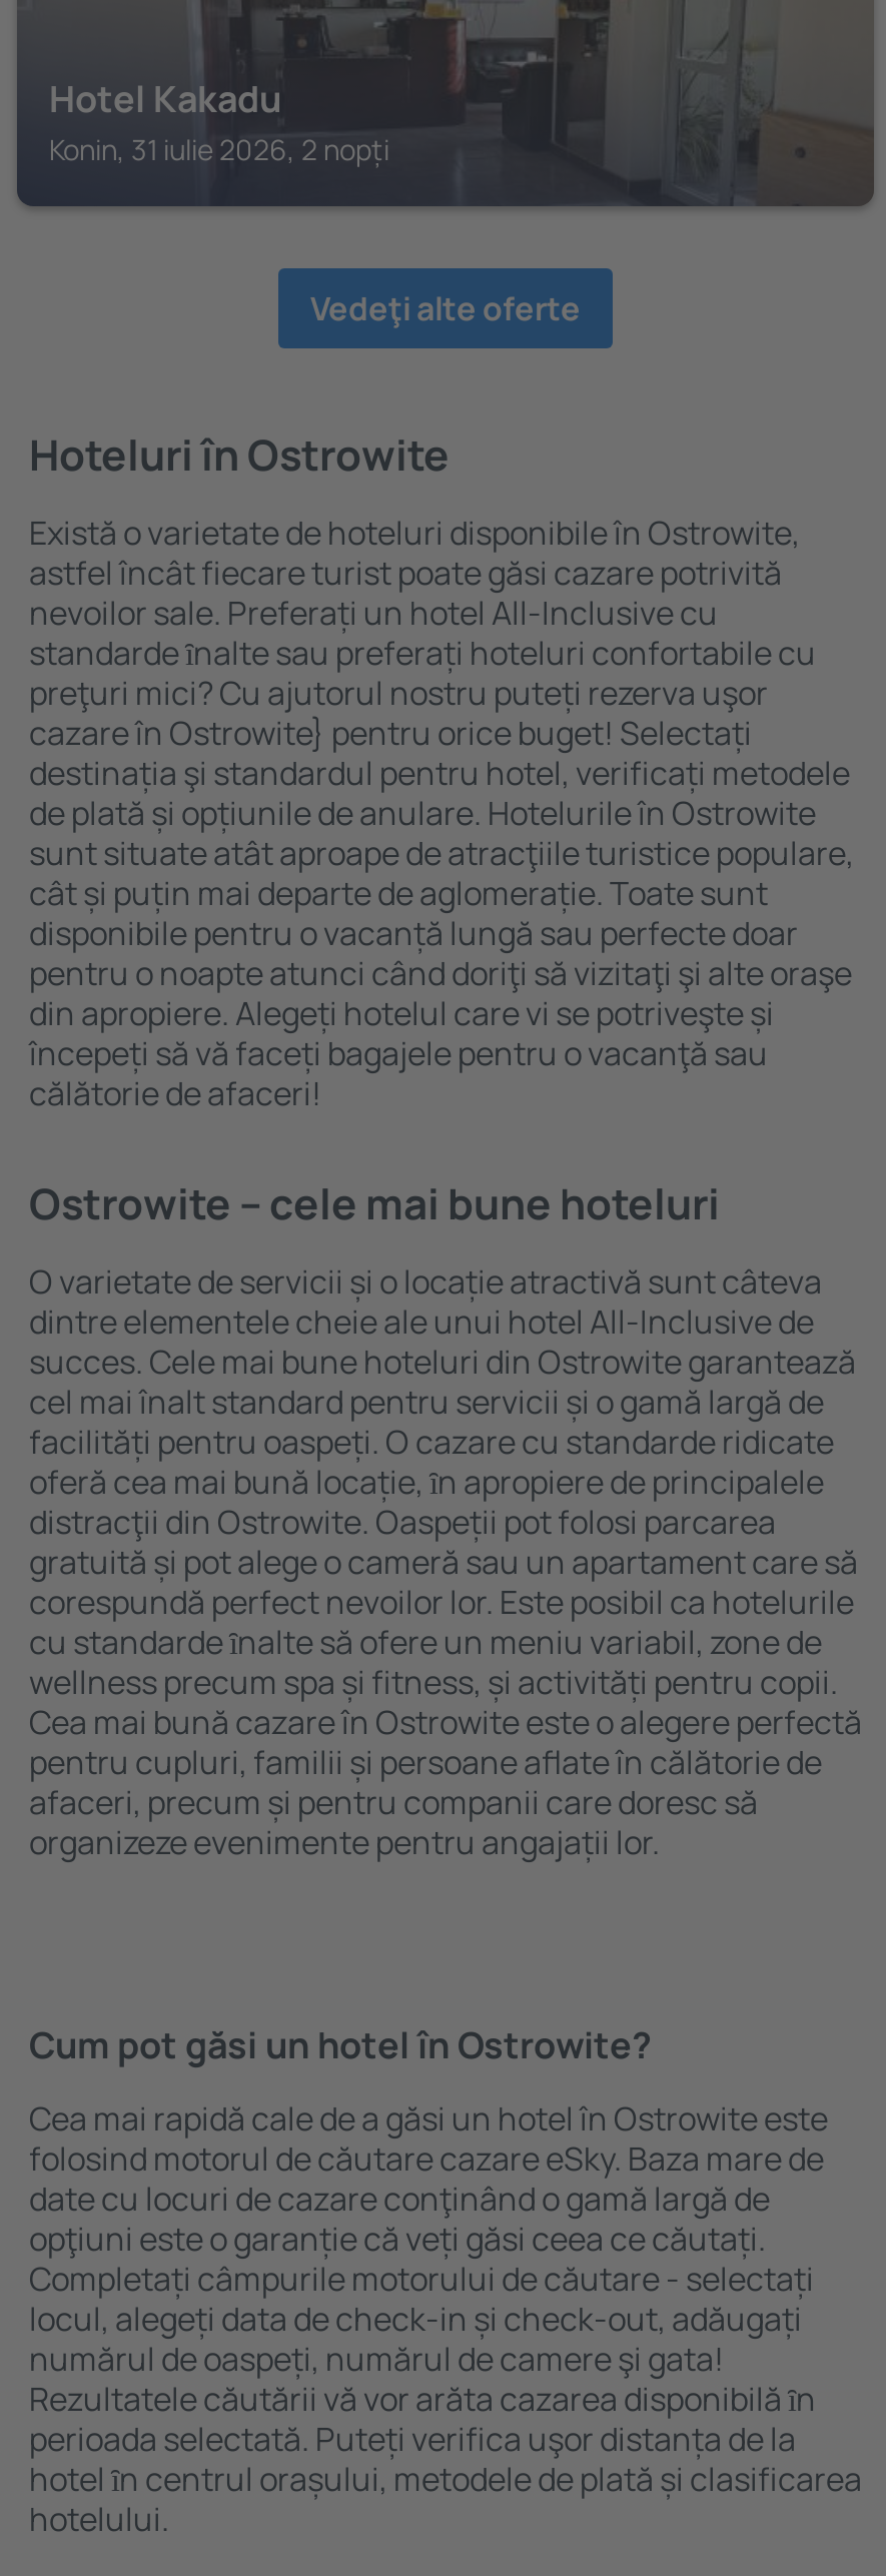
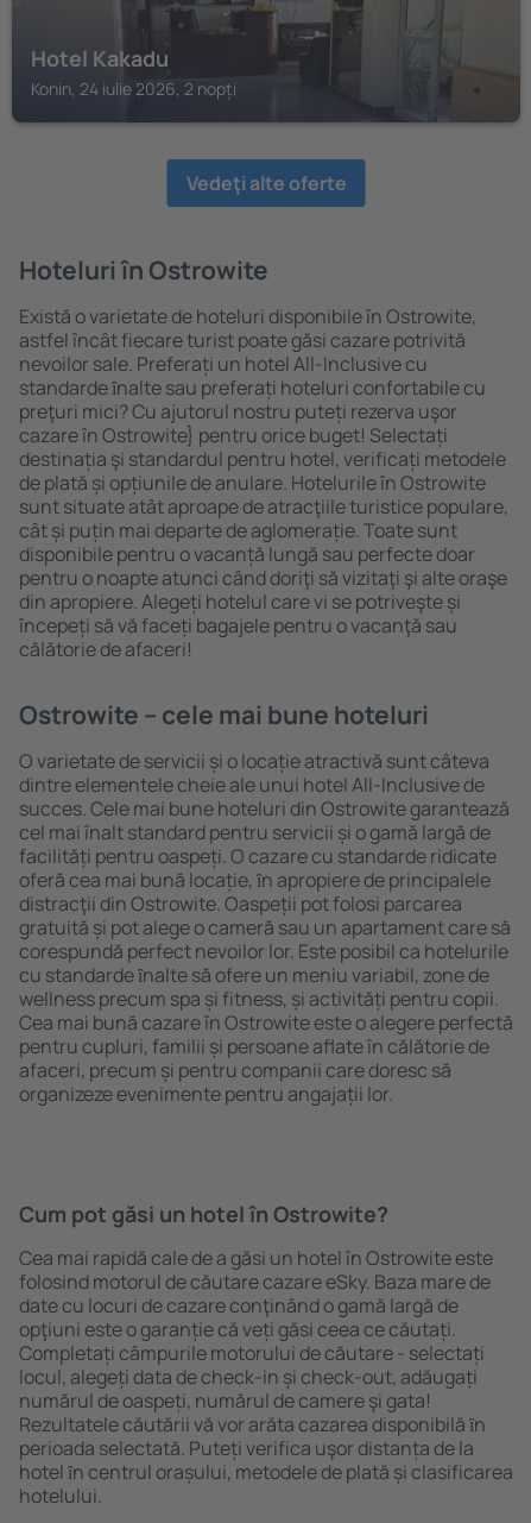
[49,130,389,168] Konin, 31 iulie 2026, 2 nopți -> [31,77,236,100] Konin, 24 iulie 2026, 2 nopți

